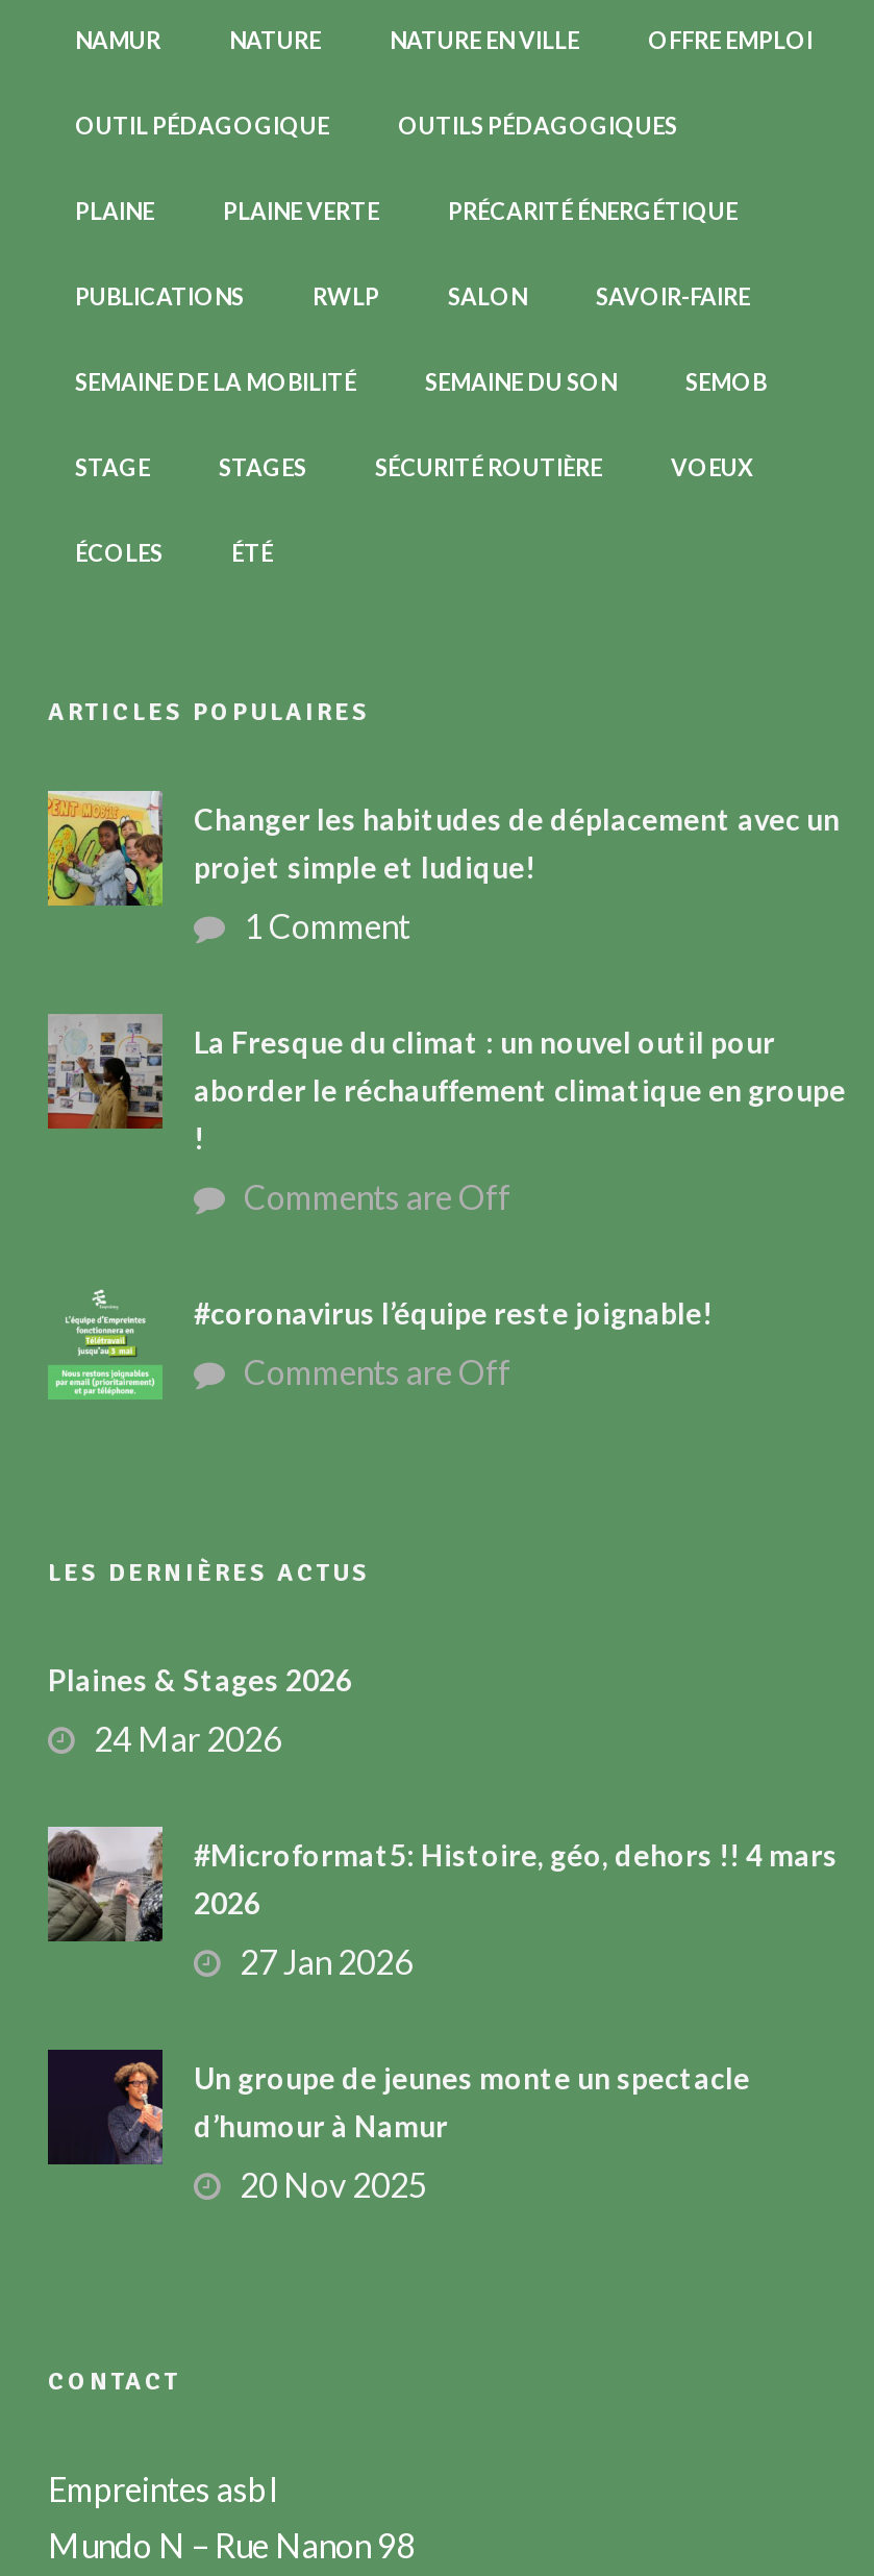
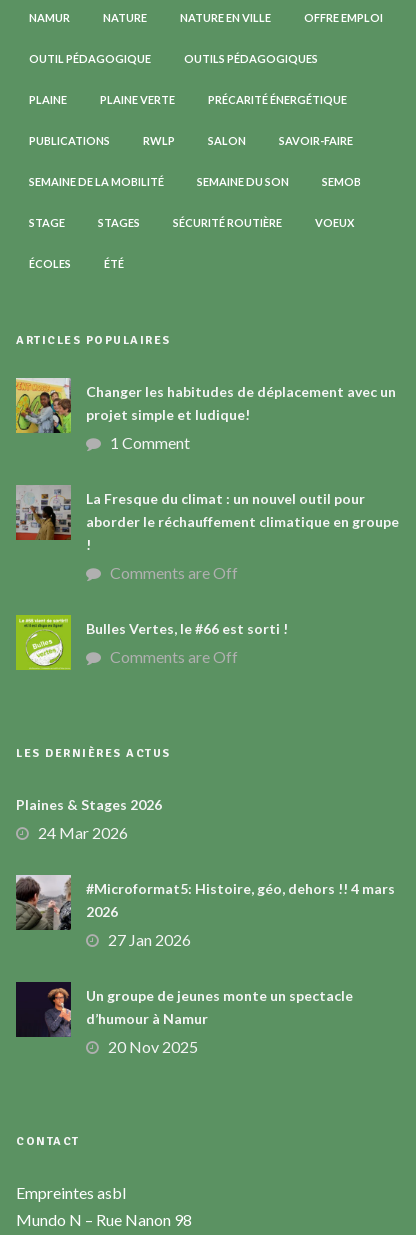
[48,1285,713,1400] [image] | #coronavirus l’équipe reste joignable! -> [15,614,288,671] [image] | Bulles Vertes, le #66 est sorti !

